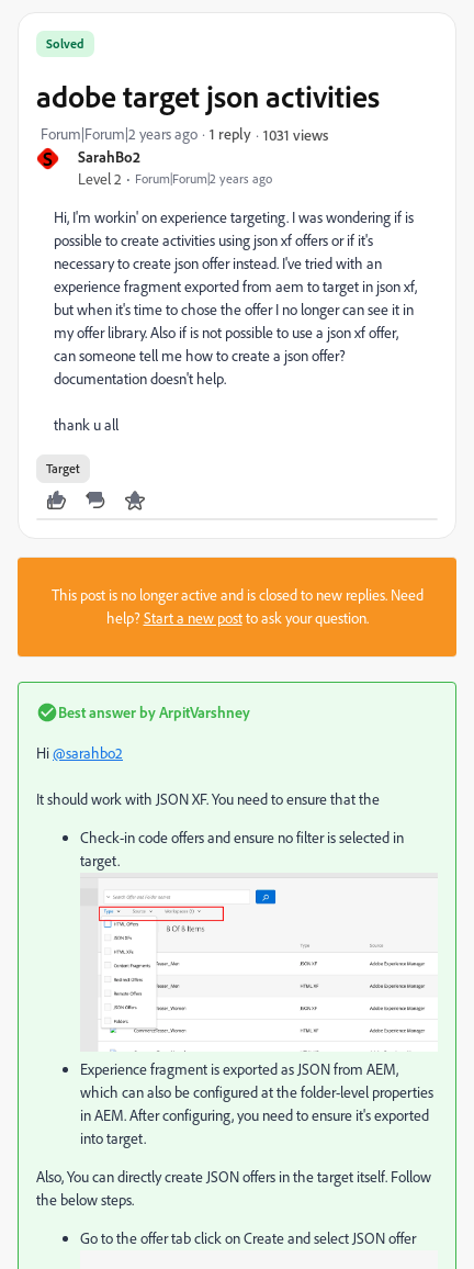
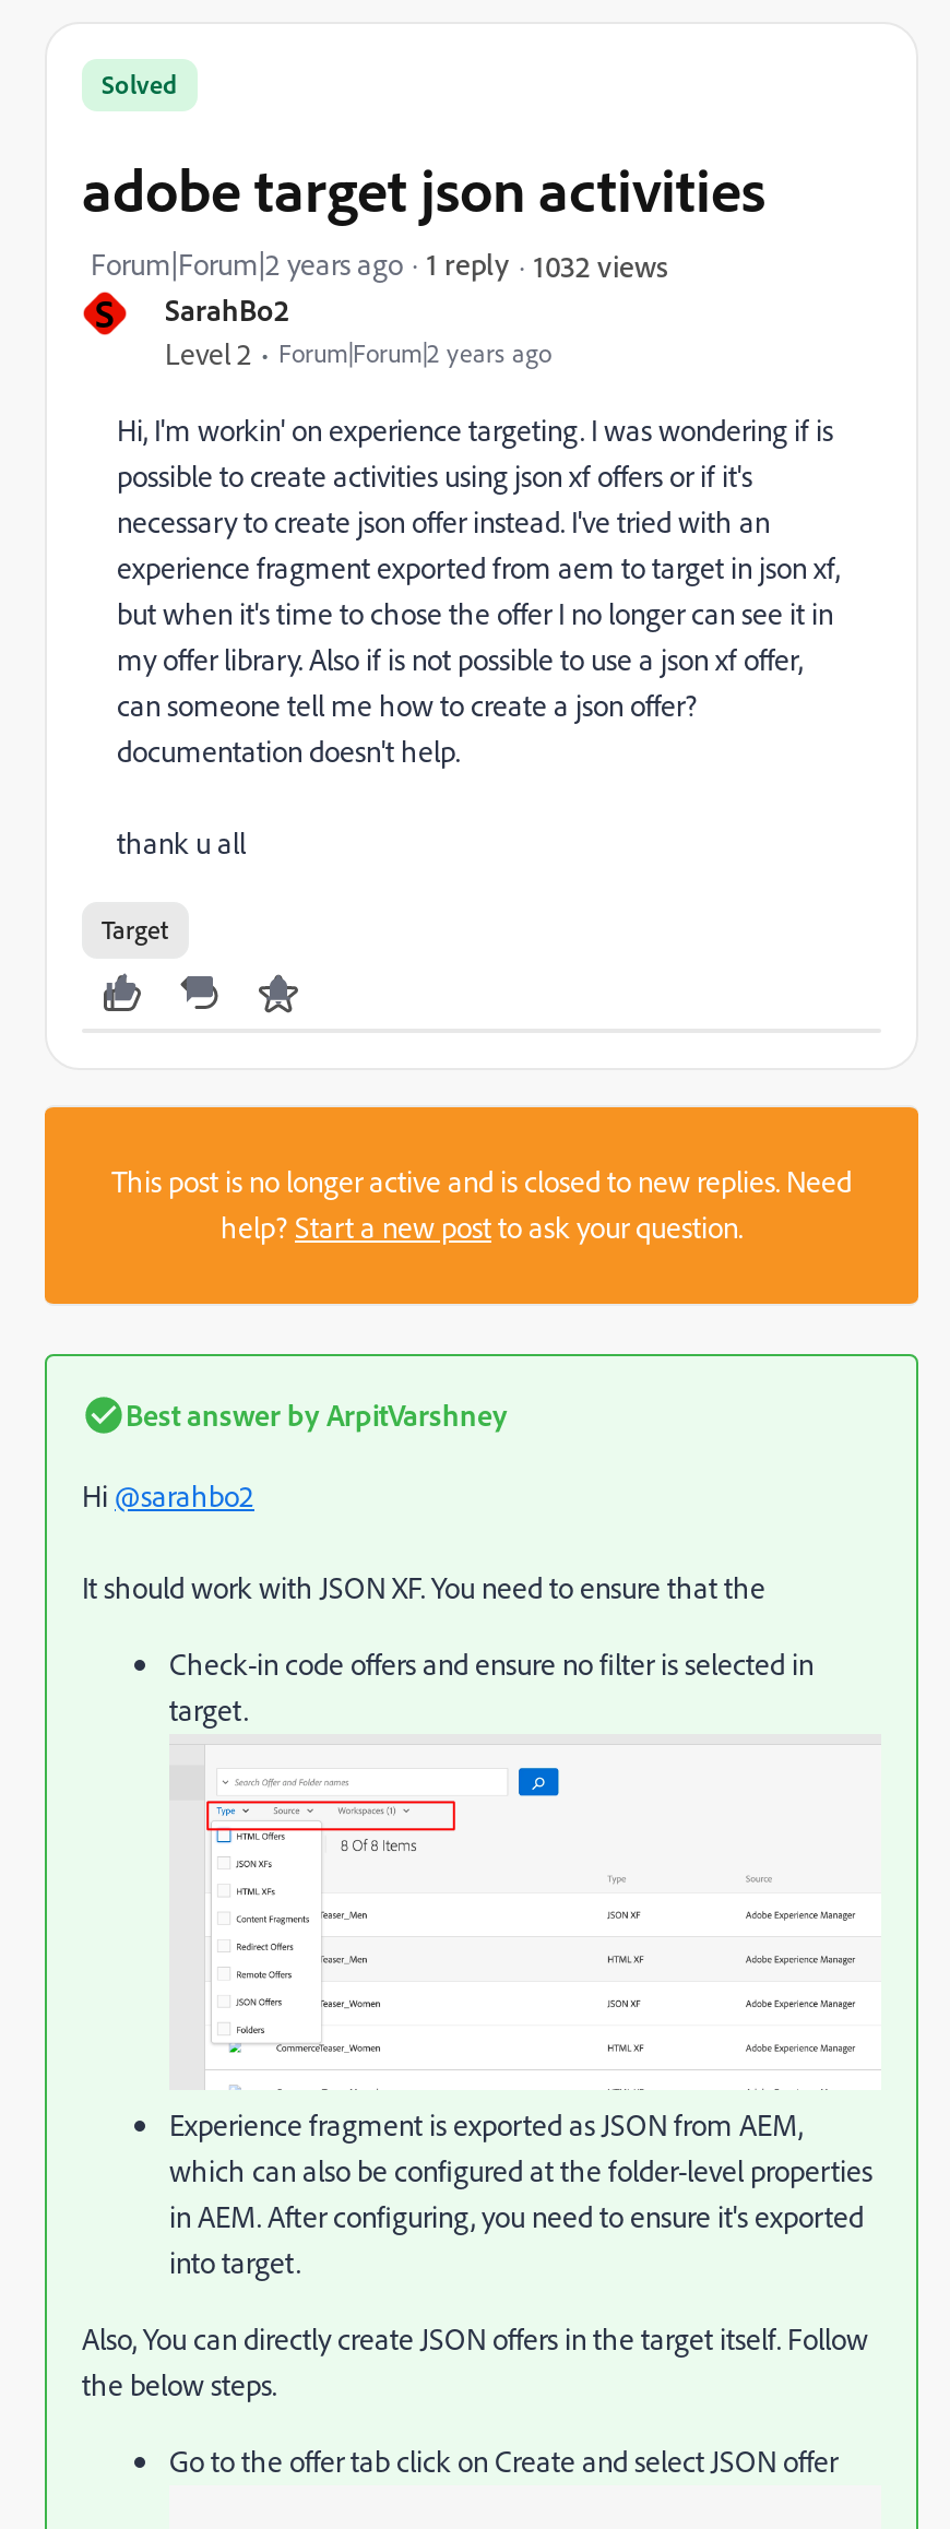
[263,125,328,143] 1031 views -> [534,246,667,283] 1032 views

